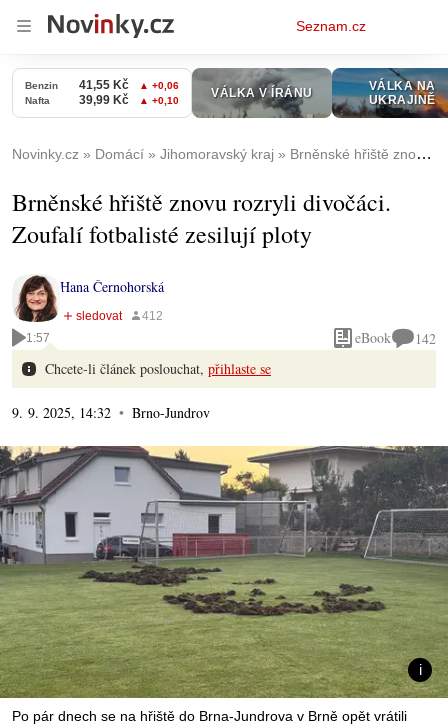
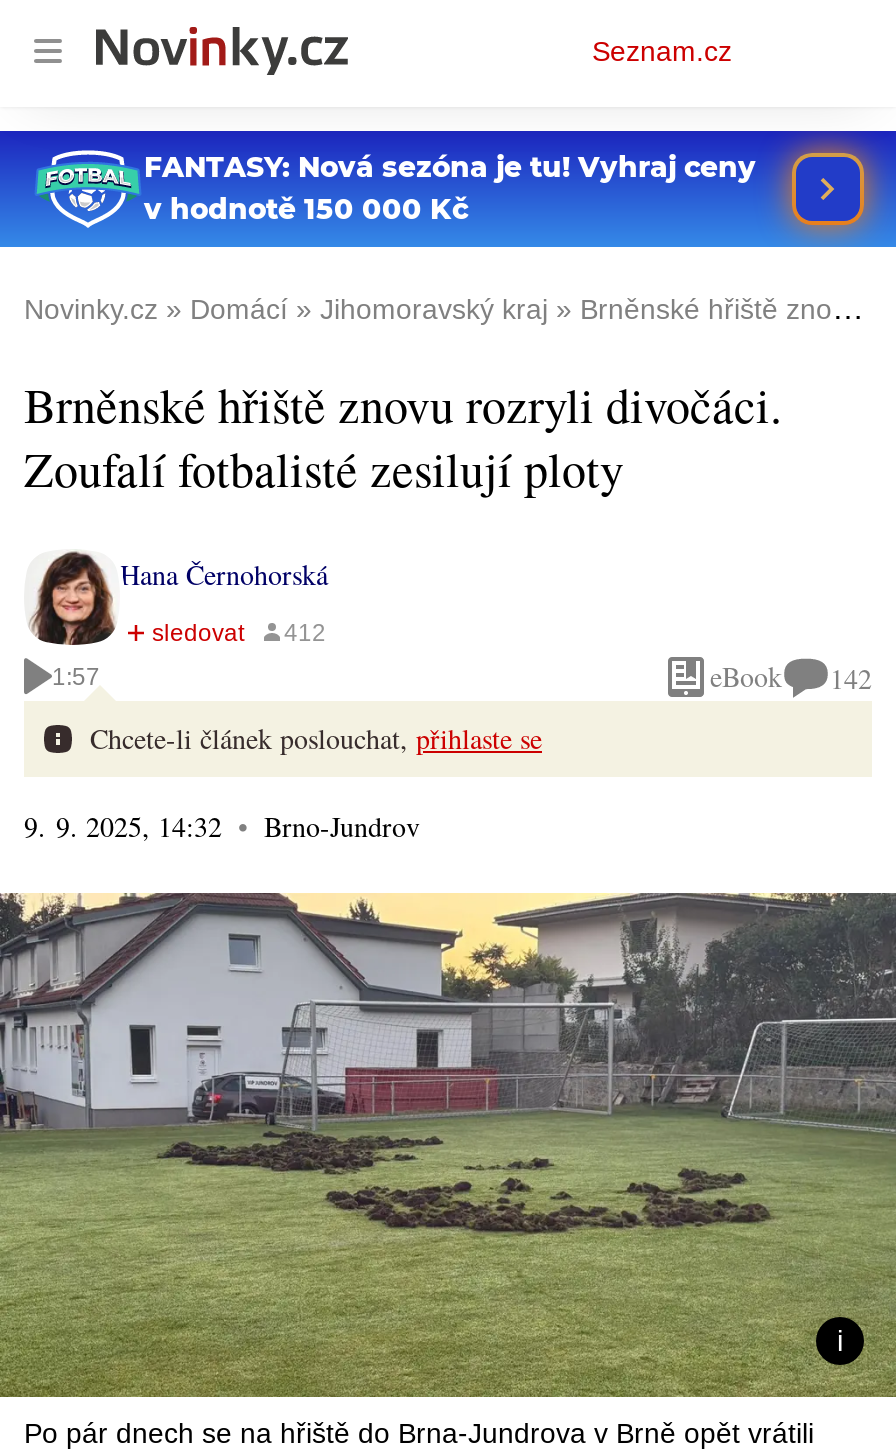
[3,66,445,123] [image] -> [6,129,890,249] [image]

